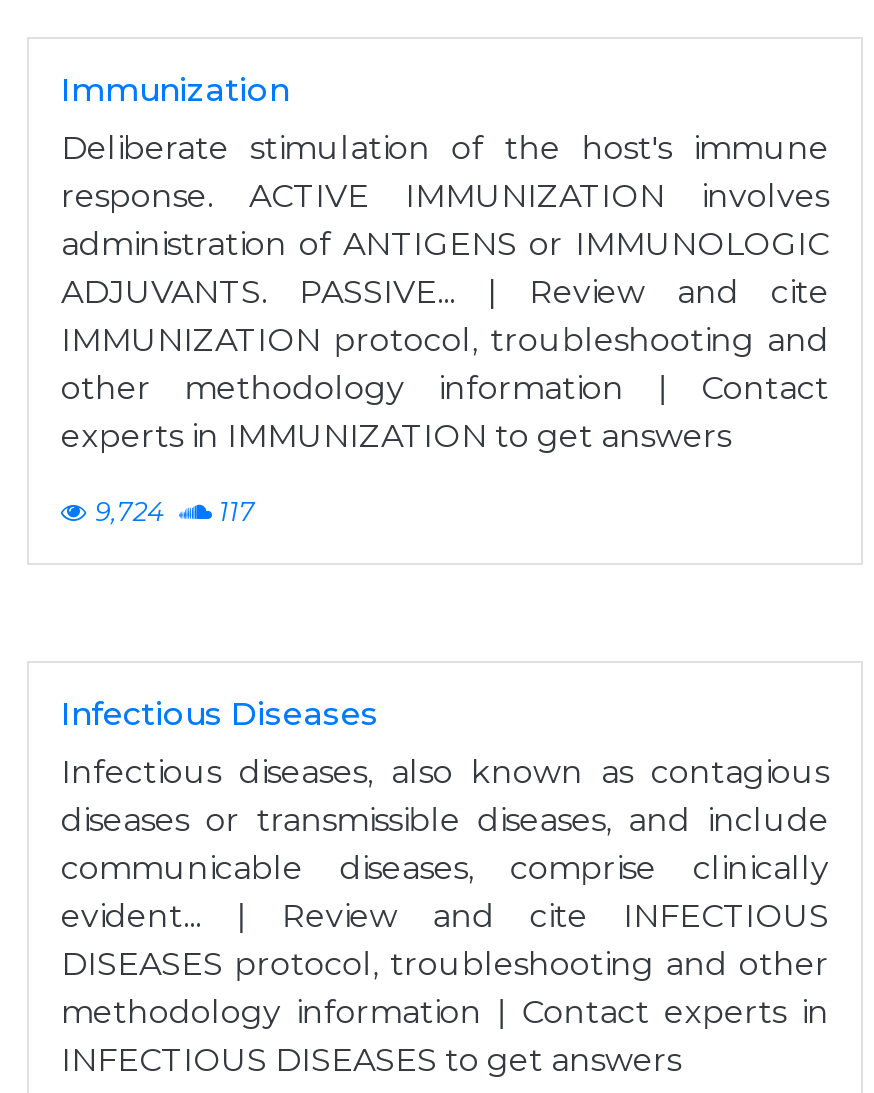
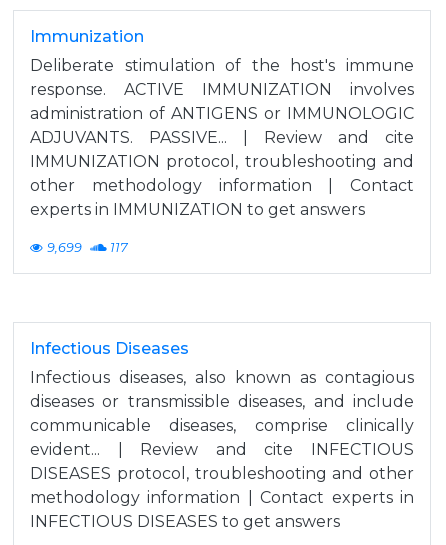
[95,496,255,526] 9,724 117 -> [47,240,128,255] 9,699 117

